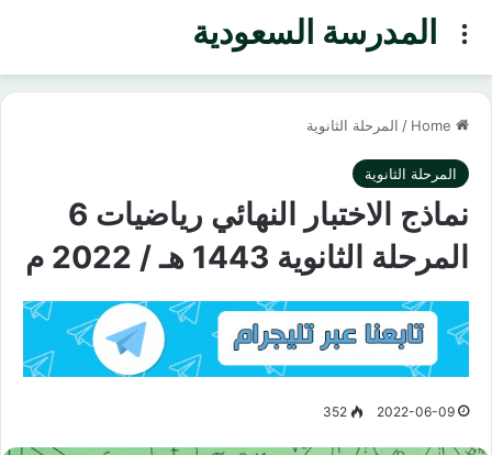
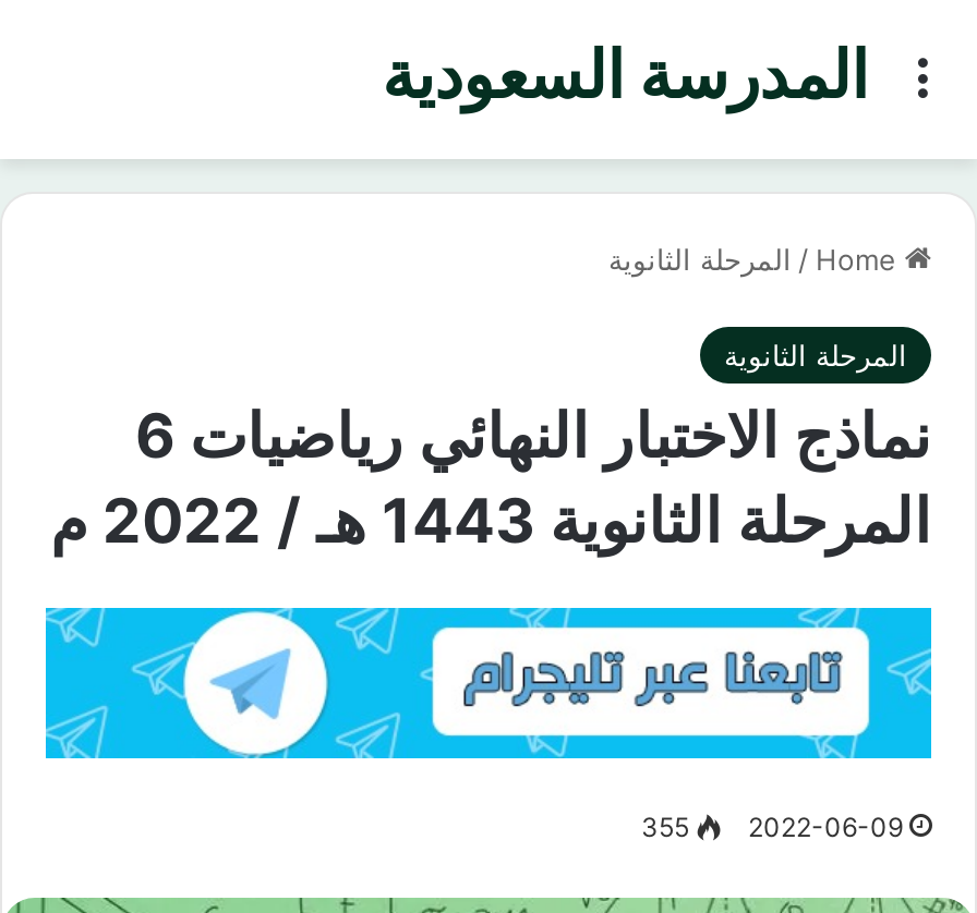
[323,404,455,420] 352 2022-06-09 -> [641,811,903,844] 355 2022-06-09

